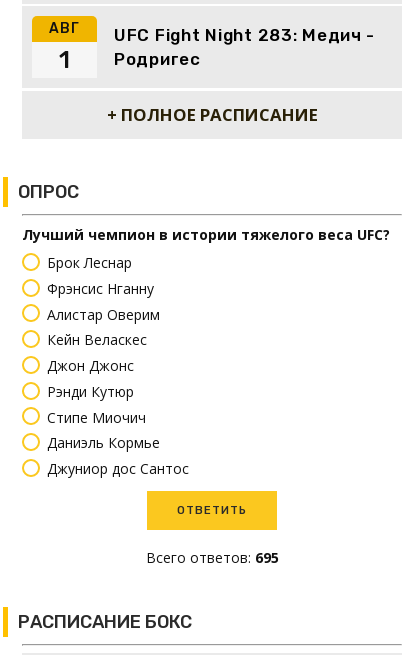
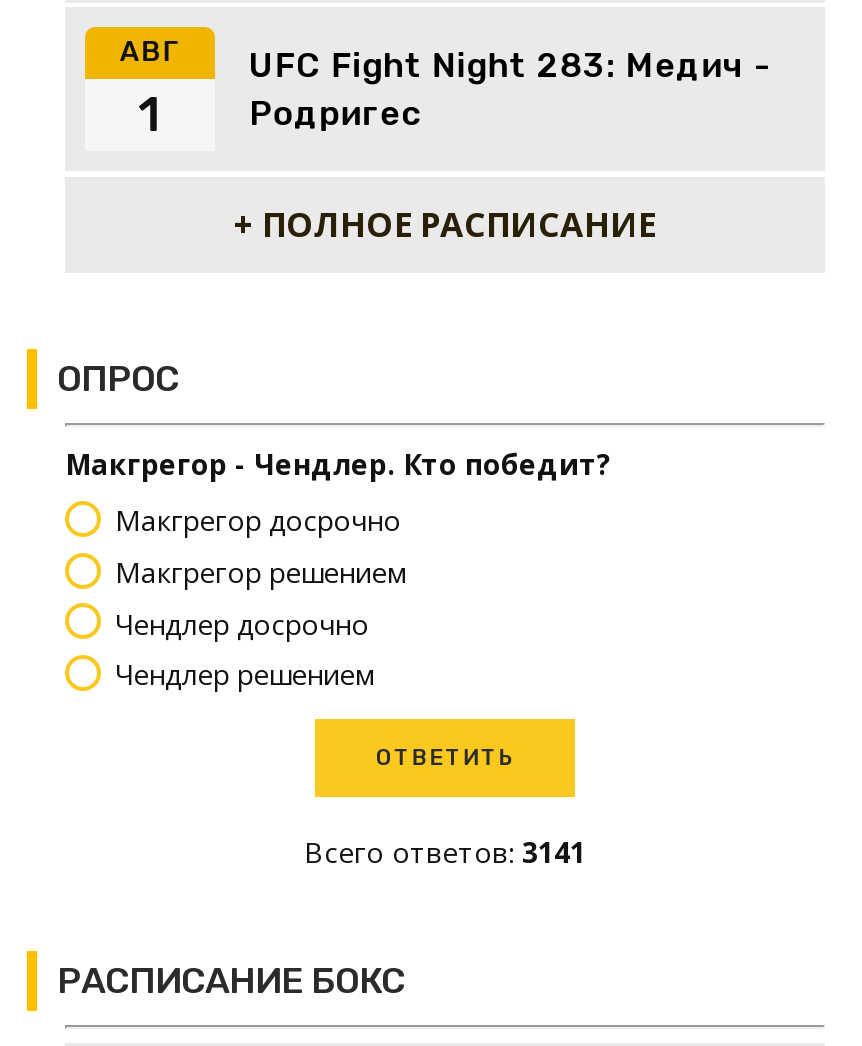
[22,225,390,244] Лучший чемпион в истории тяжелого веса UFC? -> [65,445,611,483] Макгрегор - Чендлер. Кто победит?
[47,253,189,478] Брок Леснар | Фрэнсис Нганну | Алистар Оверим | Кейн Веласкес | Джон Джонс | Рэнди Кутюр | Стипе Миочич | Даниэль Кормье | Джуниор дос Сантос -> [115,501,407,693] Макгрегор досрочно | Макгрегор решением | Чендлер досрочно | Чендлер решением
[145,548,278,567] Всего ответов: 695 -> [304,833,586,871] Всего ответов: 3141

